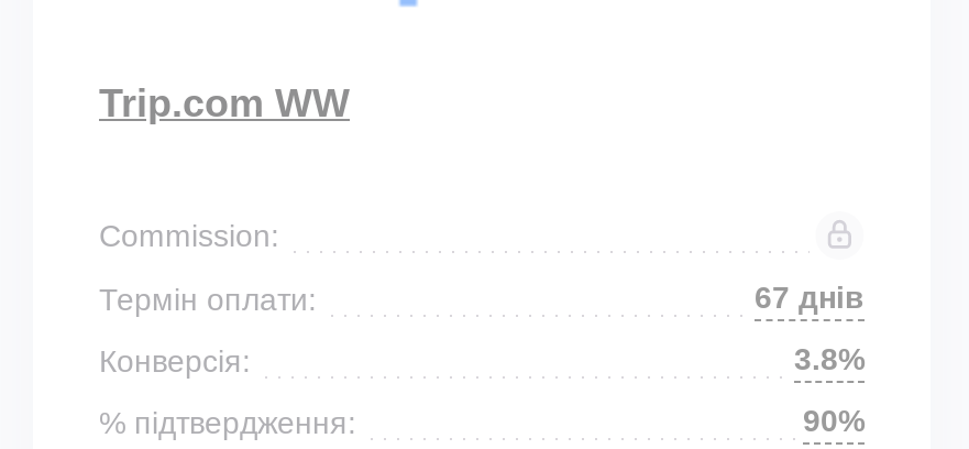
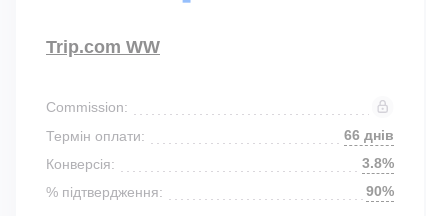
[755,280,865,315] 67 днів -> [344,127,394,143] 66 днів

